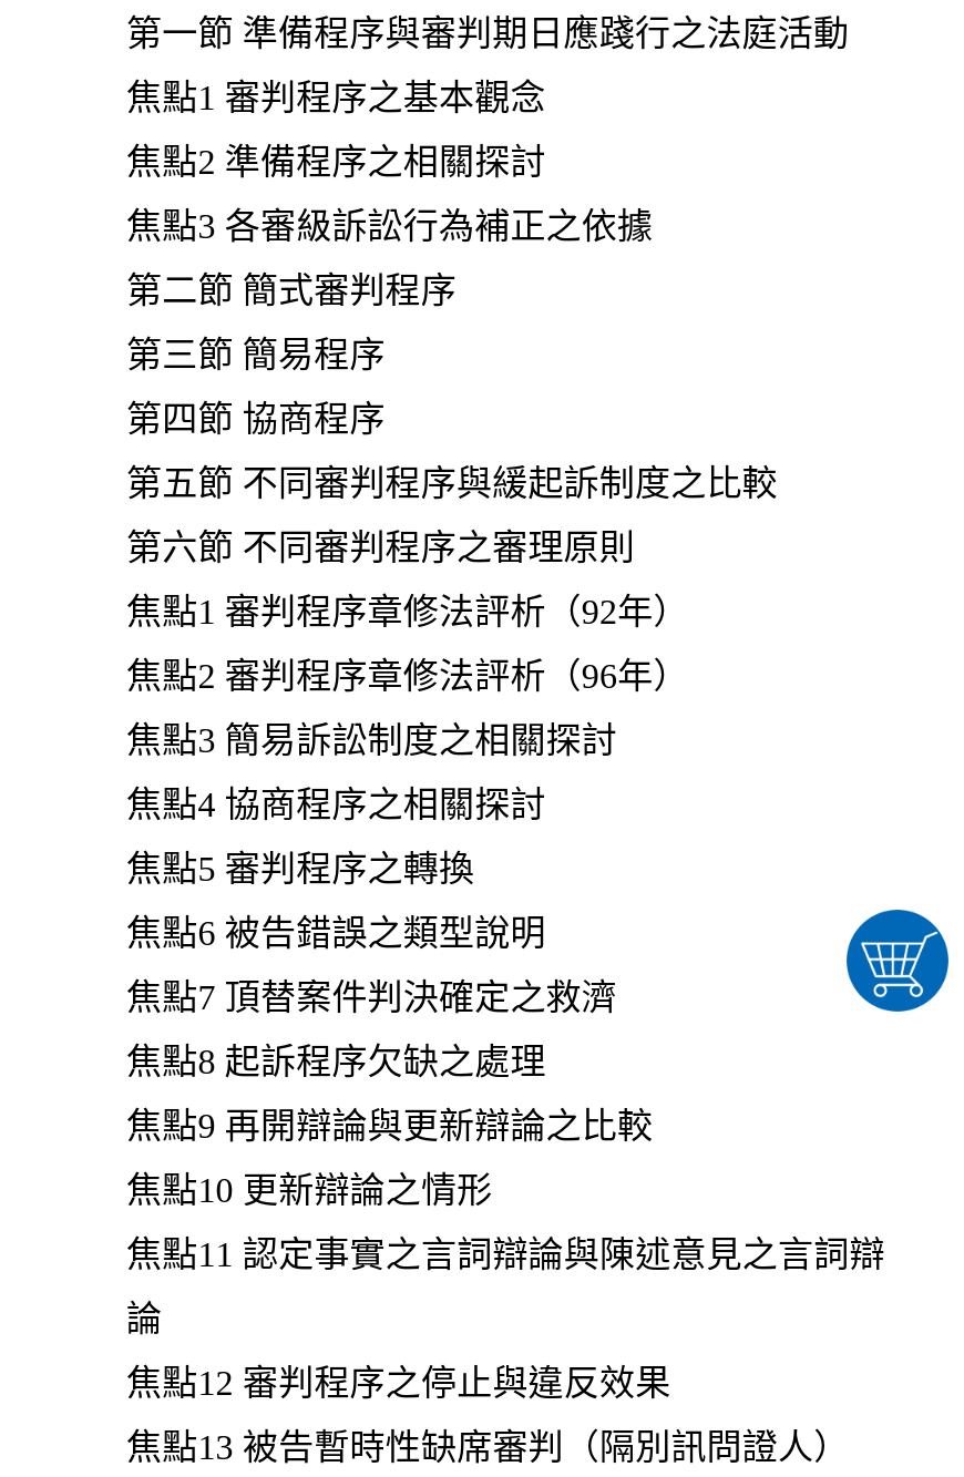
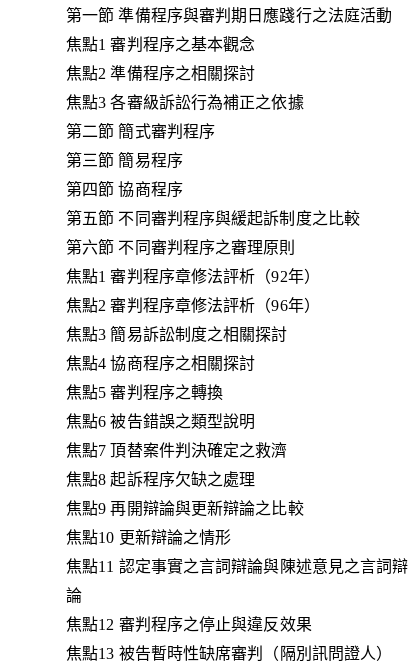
[844,907,951,1014] [image] -> none

